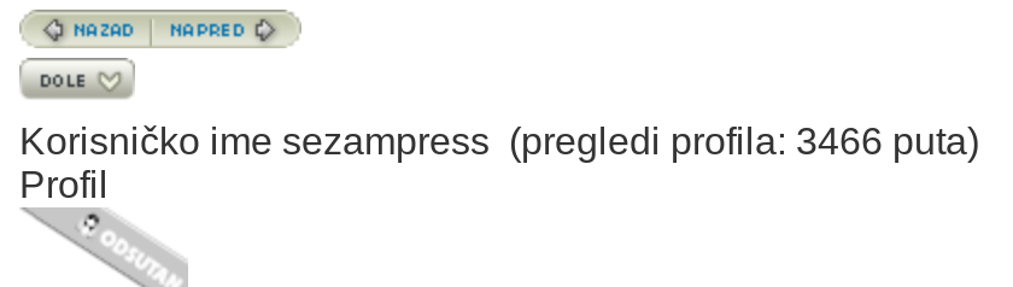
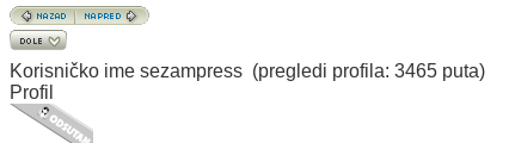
[19,121,979,162] Korisničko ime sezampress (pregledi profila: 3466 puta) -> [10,61,485,81] Korisničko ime sezampress (pregledi profila: 3465 puta)

